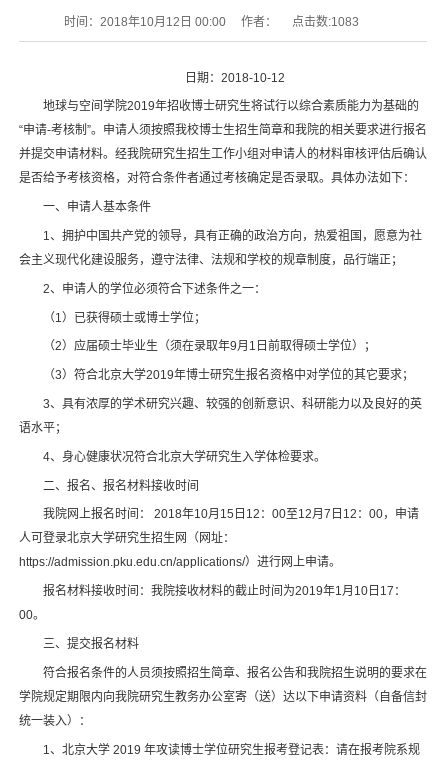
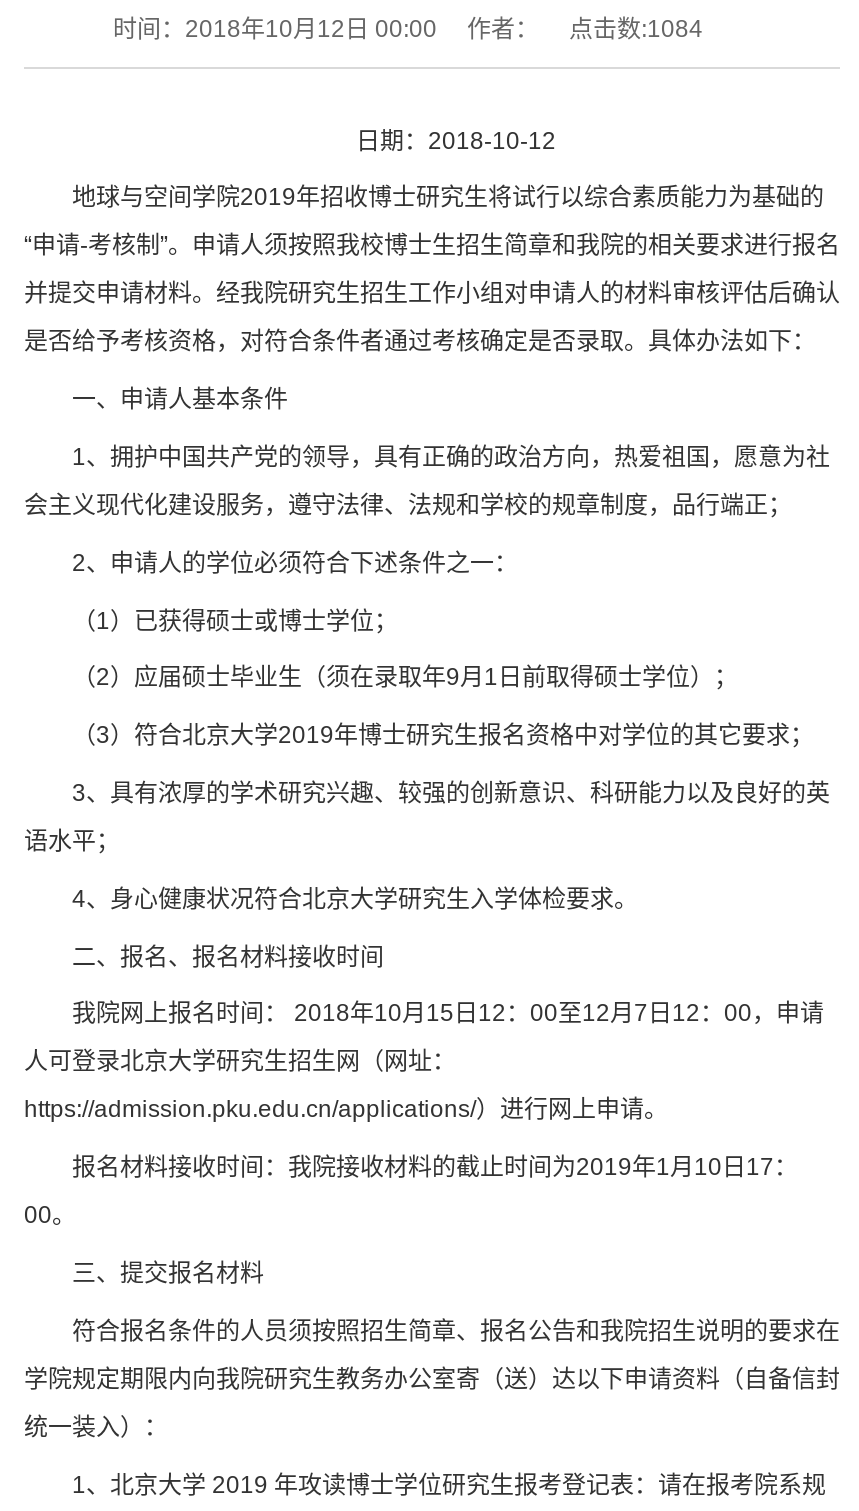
[63,15,358,29] 时间：2018年10月12日 00:00 作者： 点击数:1083 -> [113,14,703,42] 时间：2018年10月12日 00:00 作者： 点击数:1084

